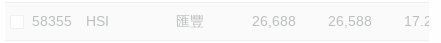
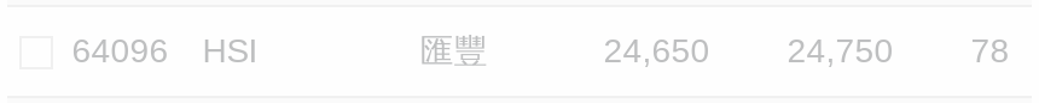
[32,13,109,29] 58355 HSI -> [72,31,258,69] 64096 HSI
[252,13,296,29] 26,688 -> [604,31,710,69] 24,650
[328,13,372,29] 26,588 -> [787,31,894,69] 24,750
[404,13,432,29] 17.2 -> [971,31,1010,69] 78

